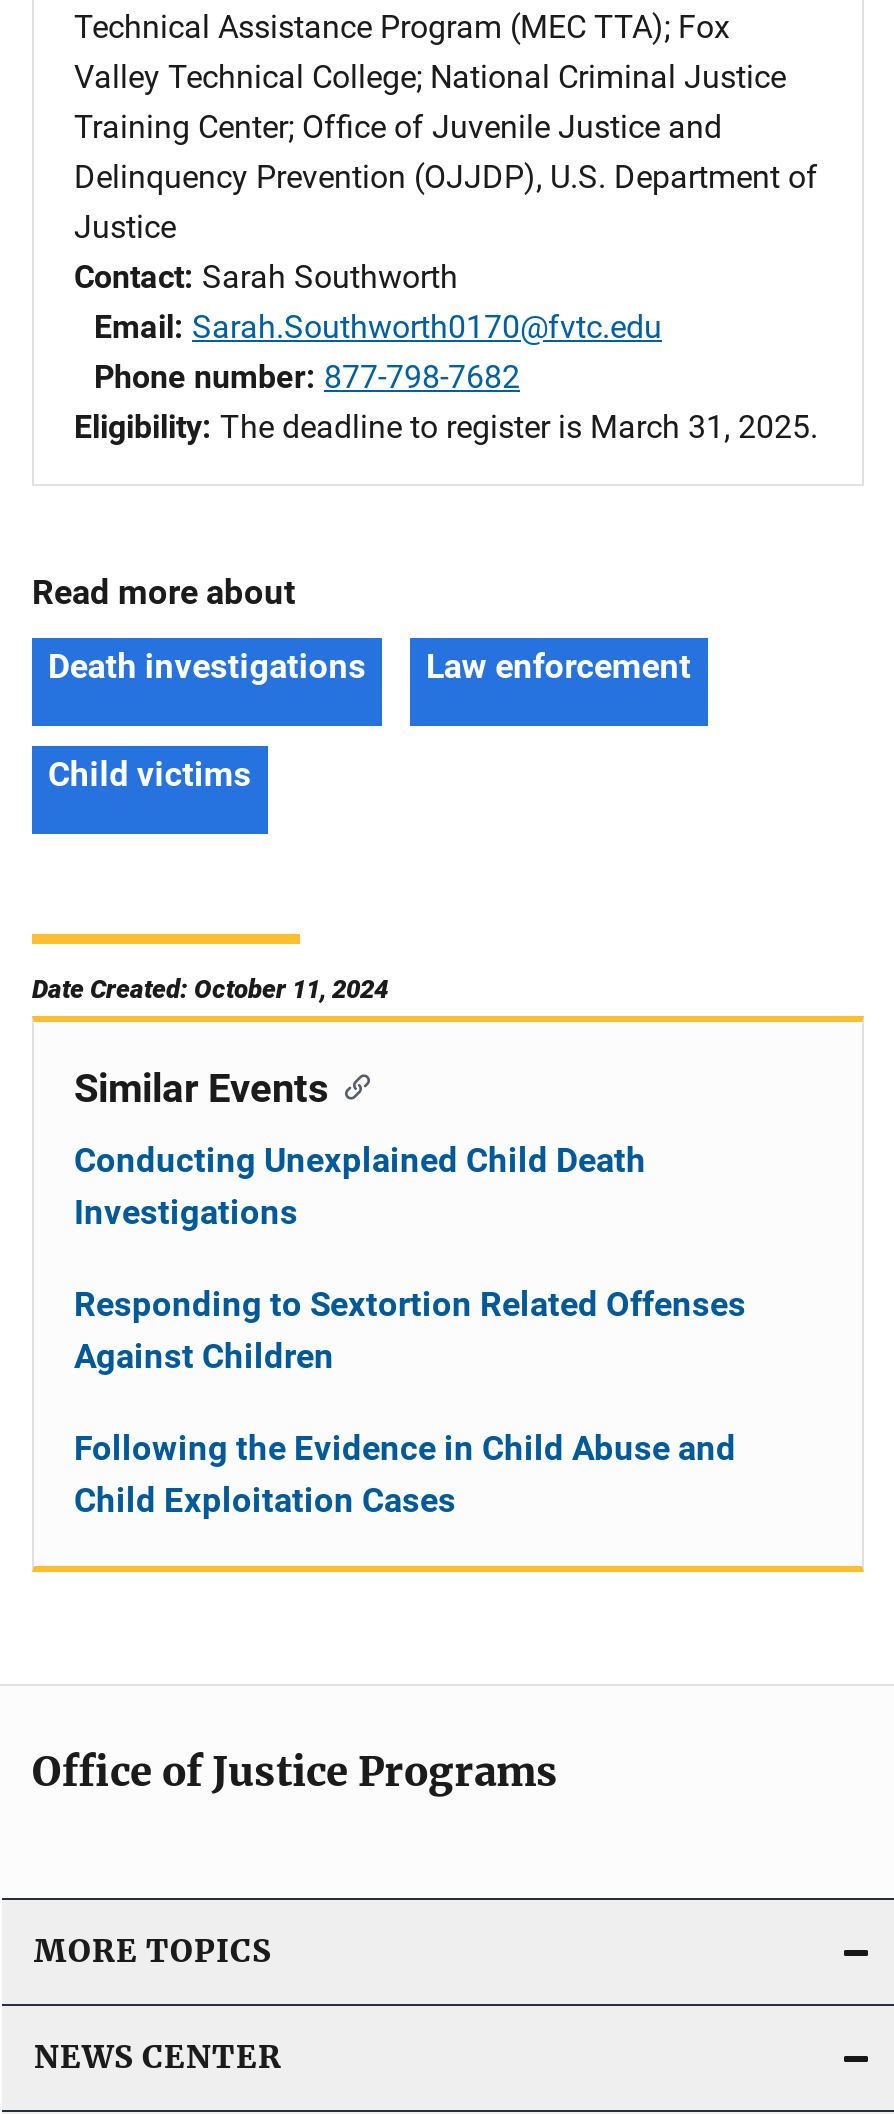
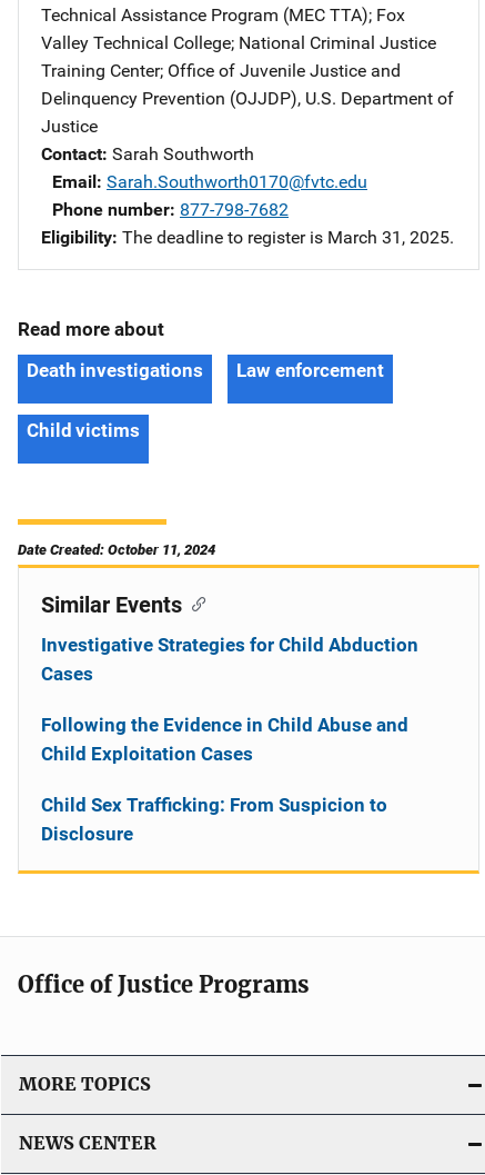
[74,1140,746,1376] Conducting Unexplained Child Death | Investigations | Responding to Sextortion Related Offenses | Against Children -> [41,633,418,685] Investigative Strategies for Child Abduction | Cases
moved [74,1428,736,1520] -> [41,713,408,765]: Following the Evidence in Child Abuse and | Child Exploitation Cases
none -> [41,793,387,845] Child Sex Trafficking: From Suspicion to | Disclosure

